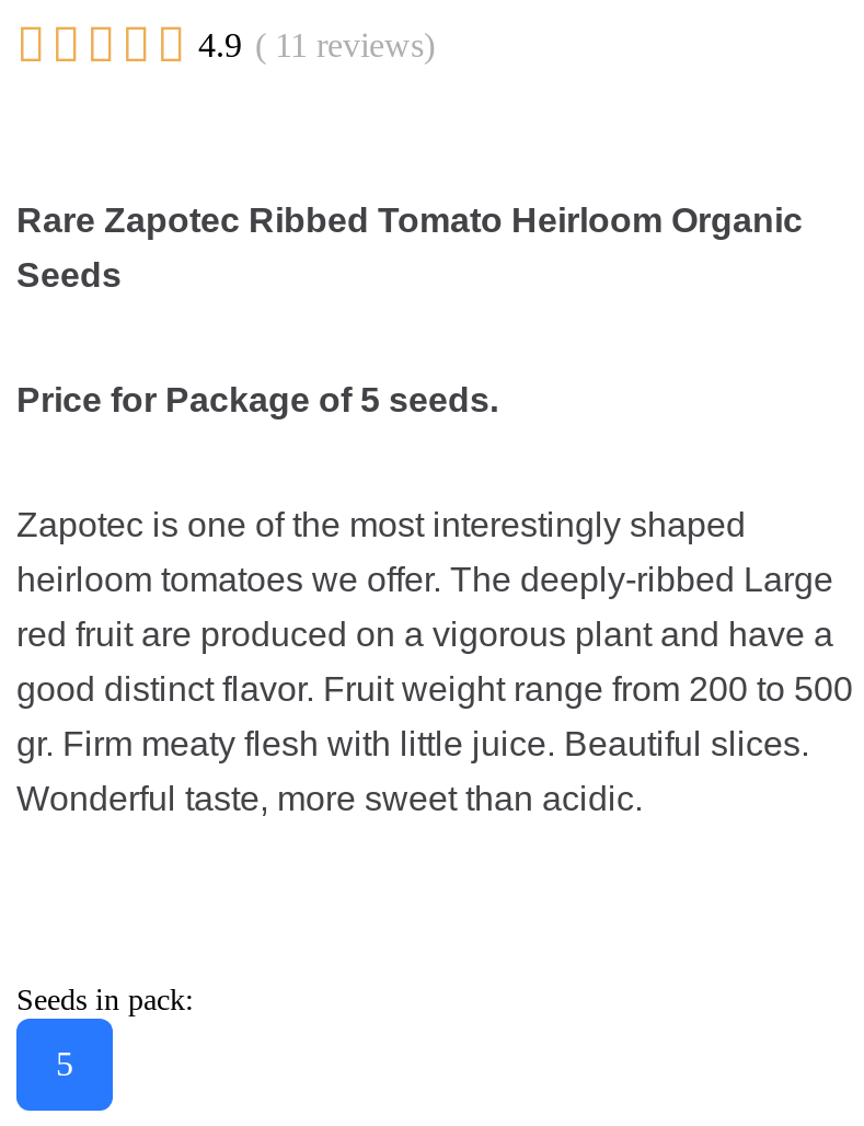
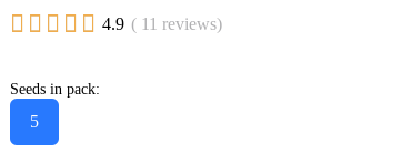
[16,202,853,817] Rare Zapotec Ribbed Tomato Heirloom Organic | Seeds | Price for Package of 5 seeds. | Zapotec is one of the most interestingly shaped | heirloom tomatoes we offer. The deeply-ribbed Large | red fruit are produced on a vigorous plant and have a | good distinct flavor. Fruit weight range from 200 to 500 | gr. Firm meaty flesh with little juice. Beautiful slices. | Wonderful taste, more sweet than acidic. -> none

